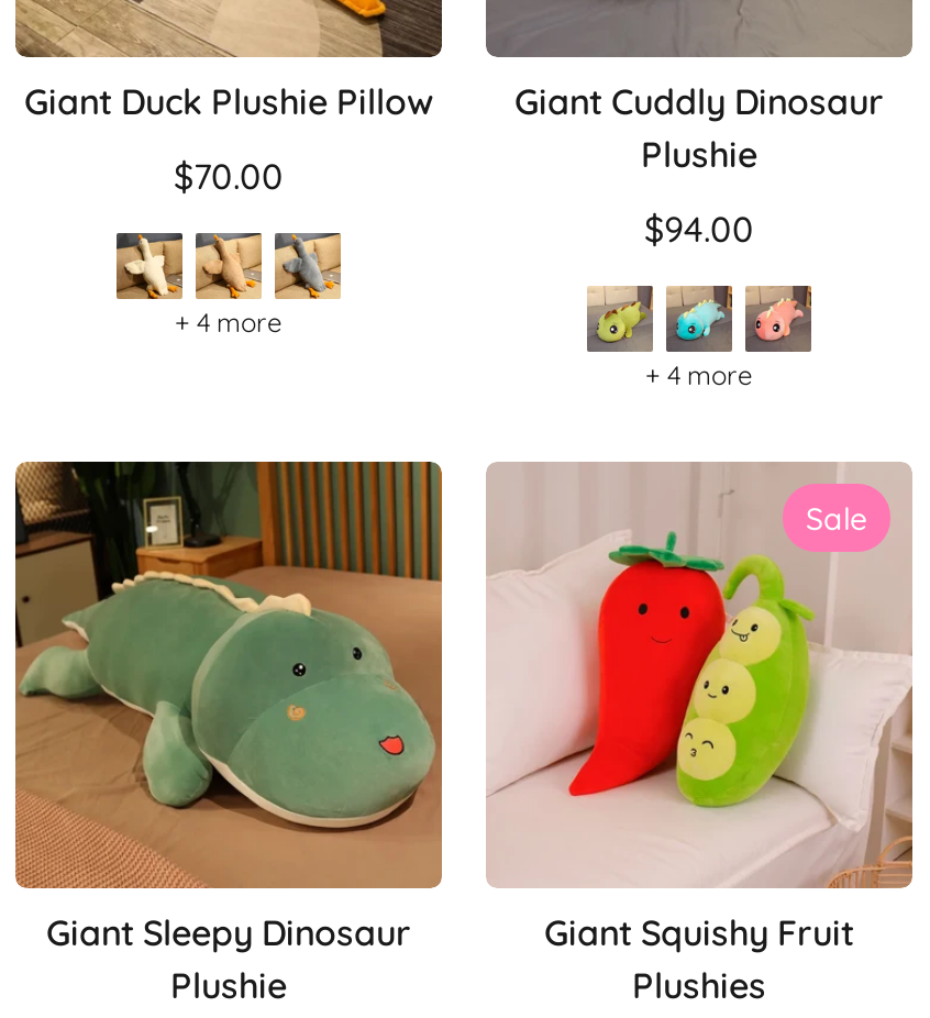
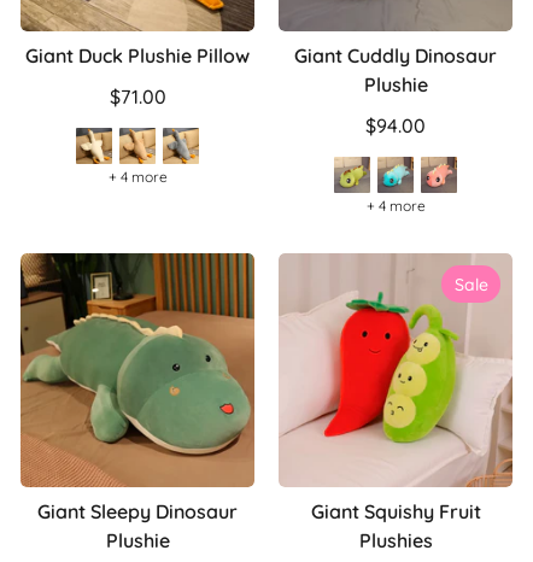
[174,154,284,198] $70.00 -> [109,84,166,109] $71.00

